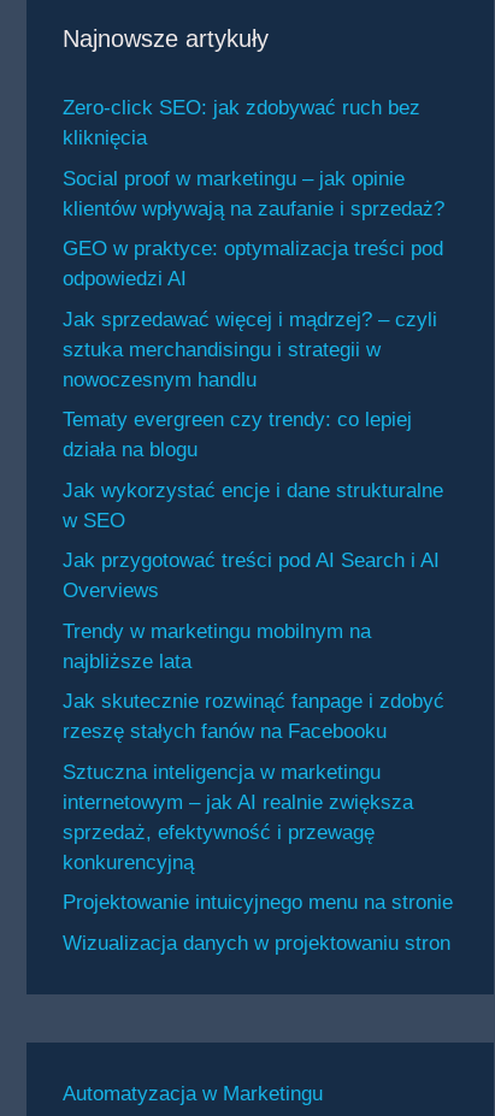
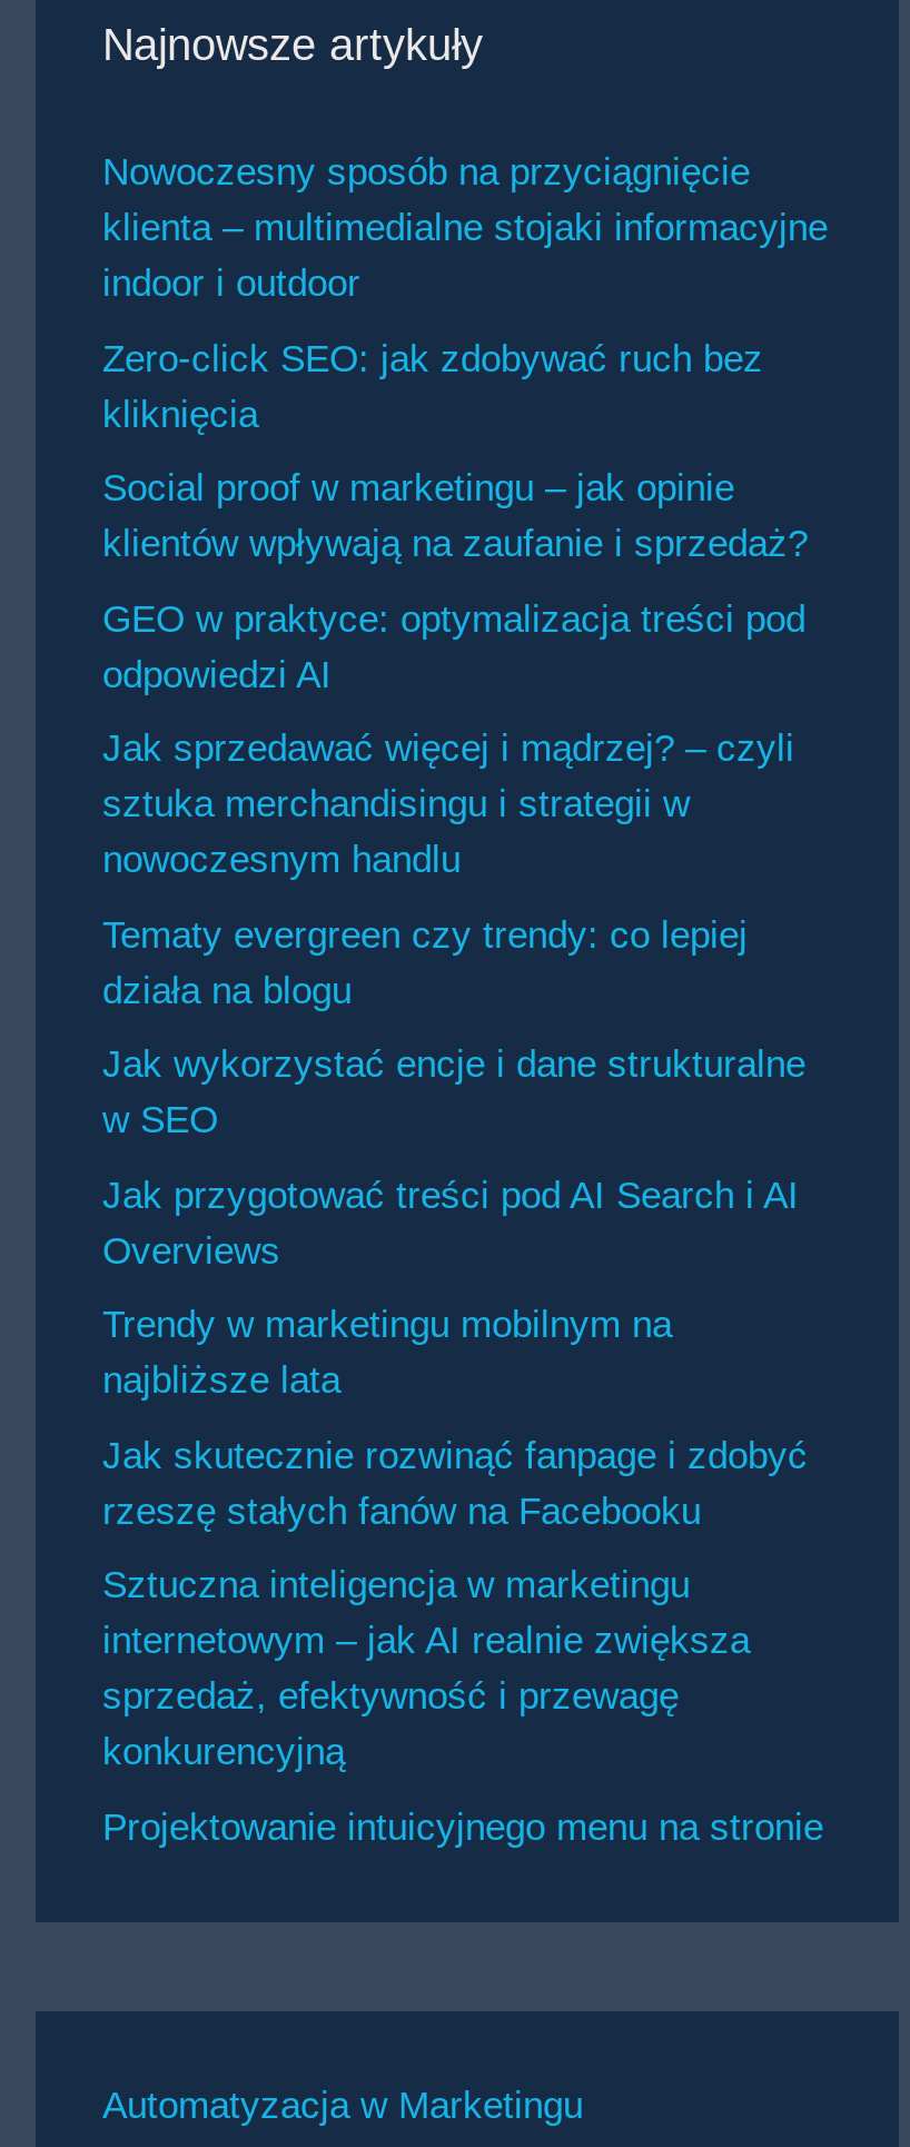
none -> [102,151,828,305] Nowoczesny sposób na przyciągnięcie | klienta – multimedialne stojaki informacyjne | indoor i outdoor
moved [63,96,453,914] -> [102,337,823,1848]: Zero-click SEO: jak zdobywać ruch bez | kliknięcia | Social proof w marketingu – jak opinie | ... | konkurencyjną | Projektowanie intuicyjnego menu na stronie
[63,931,450,954] Wizualizacja danych w projektowaniu stron -> none

